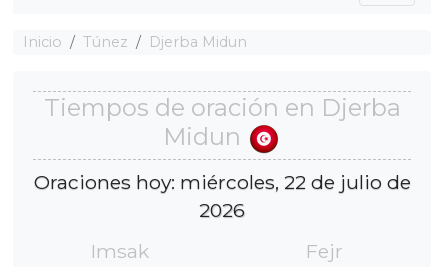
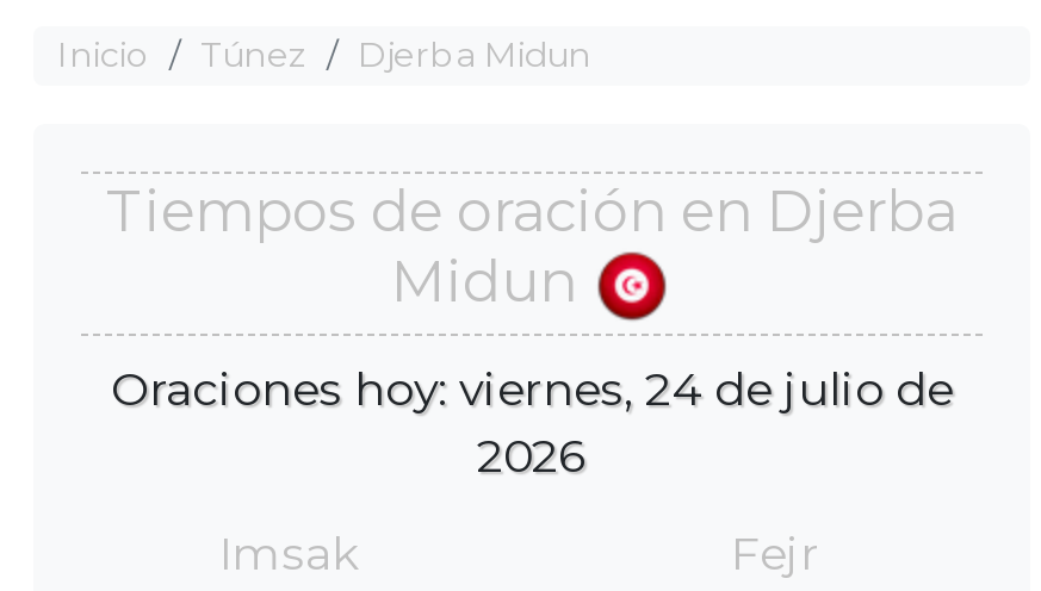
[33,170,410,194] Oraciones hoy: miércoles, 22 de julio de -> [111,359,953,417] Oraciones hoy: viernes, 24 de julio de

